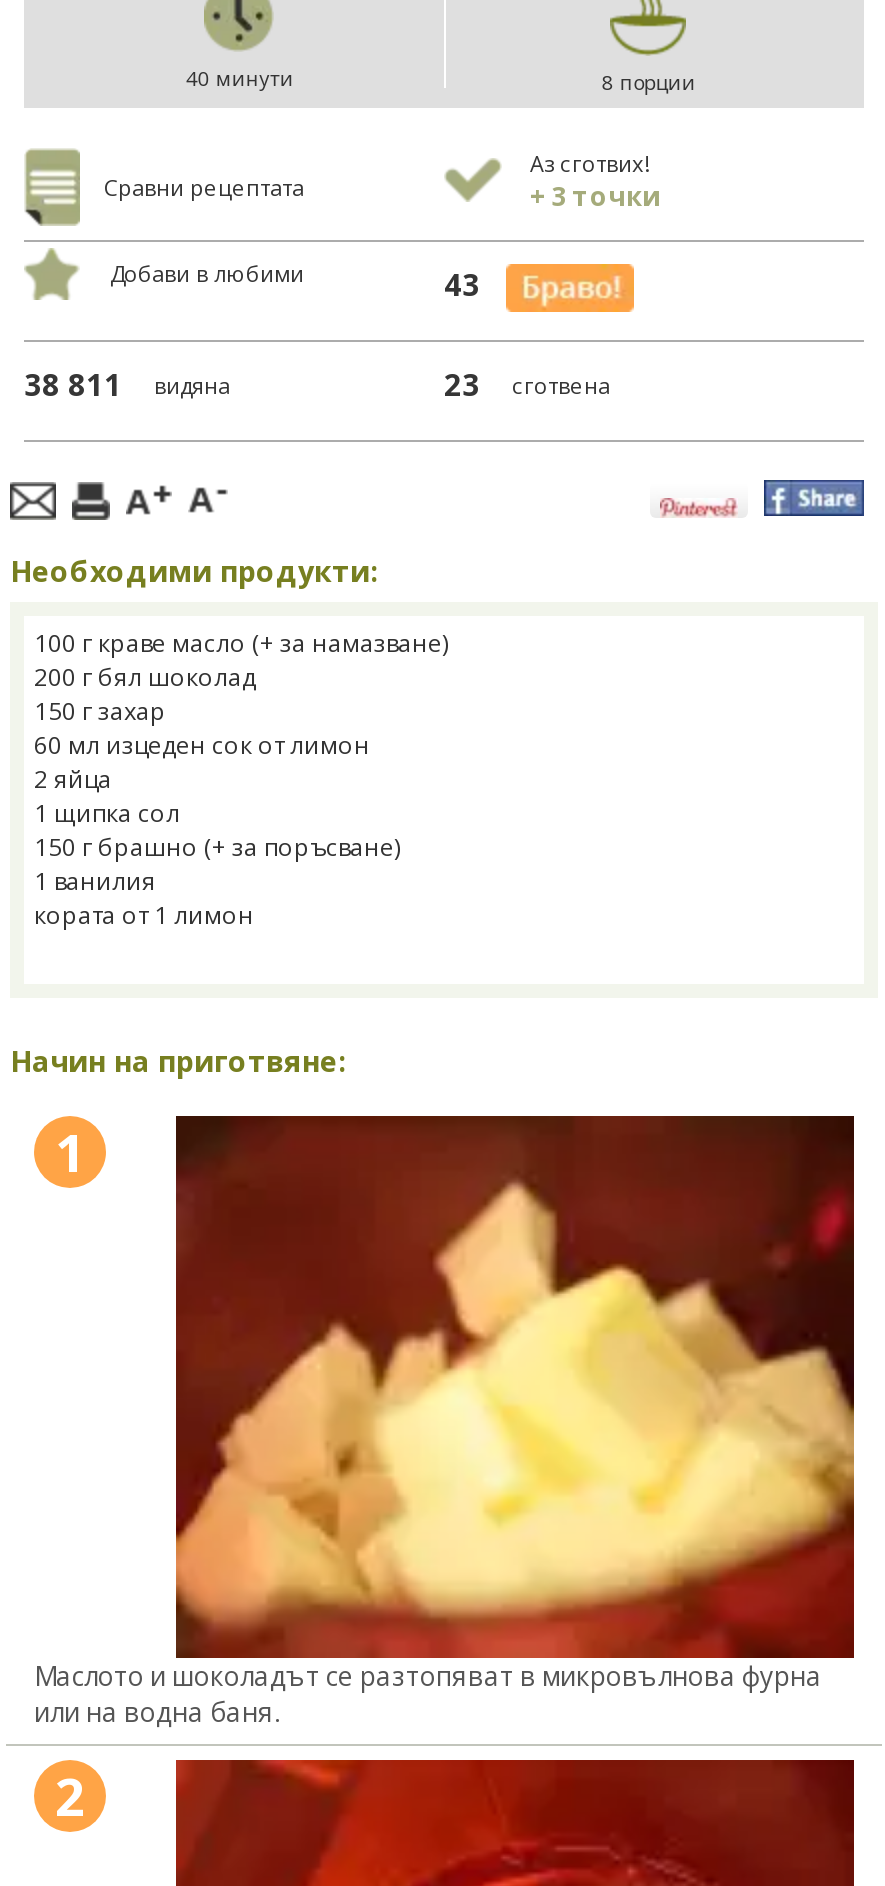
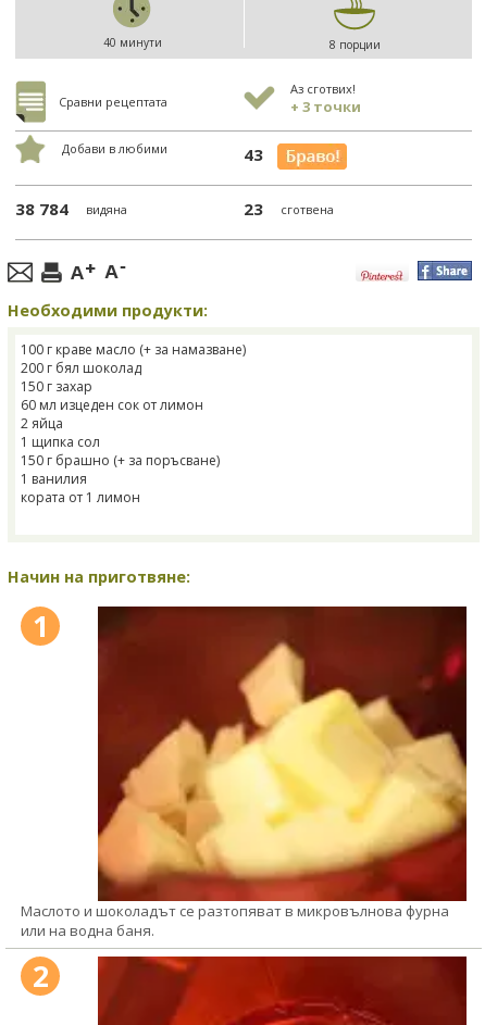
[24,364,230,404] 38 811 видяна -> [15,198,127,219] 38 784 видяна

